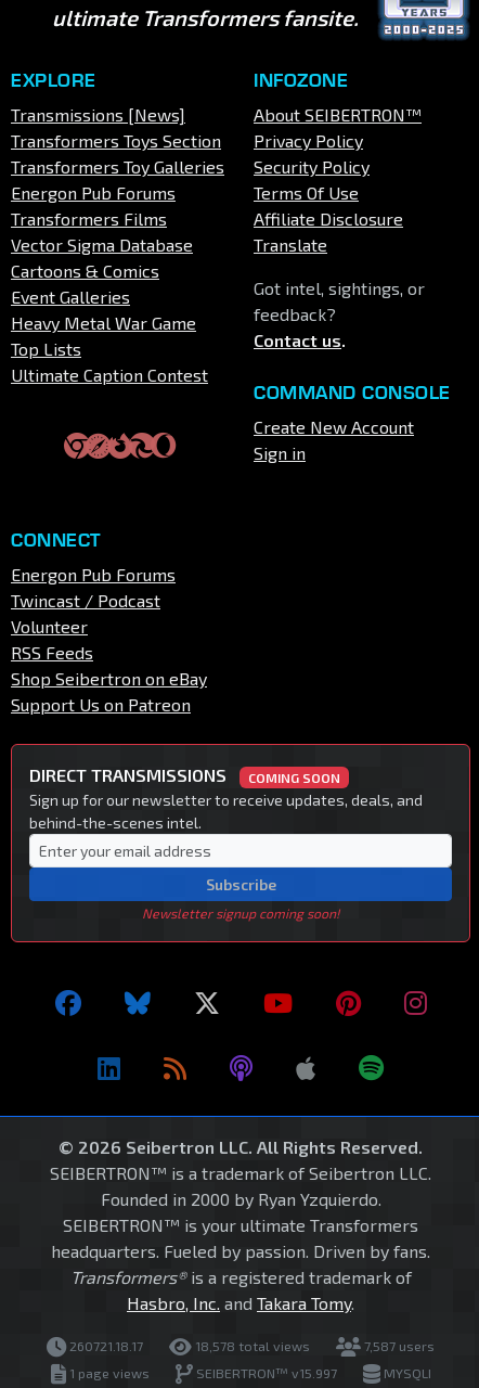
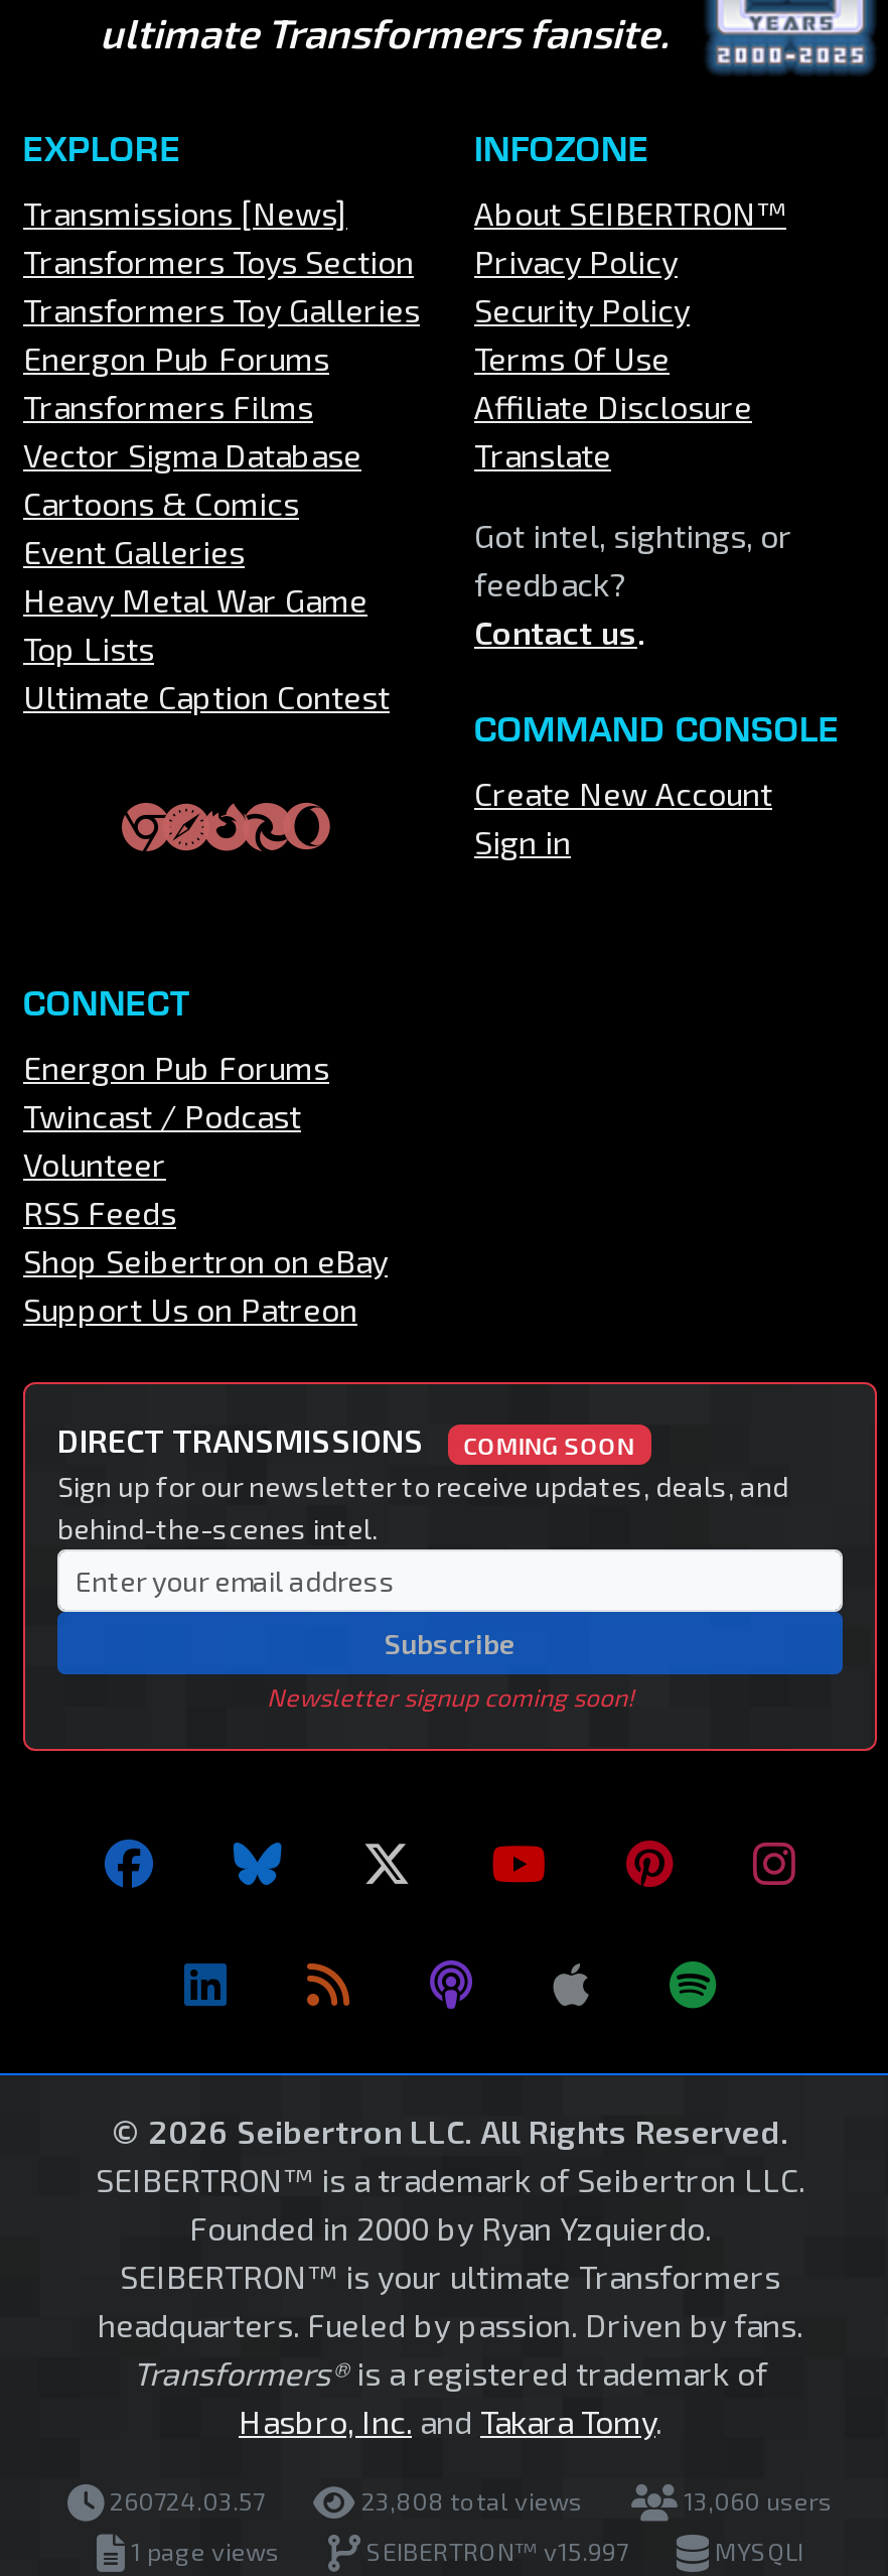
[66,1338,143,1354] 260721.18.17 -> [104,2487,265,2515] 260724.03.57
[192,1338,310,1354] 18,578 total views -> [355,2487,583,2515] 23,808 total views
[361,1338,435,1354] 7,587 users -> [678,2487,833,2515] 13,060 users

